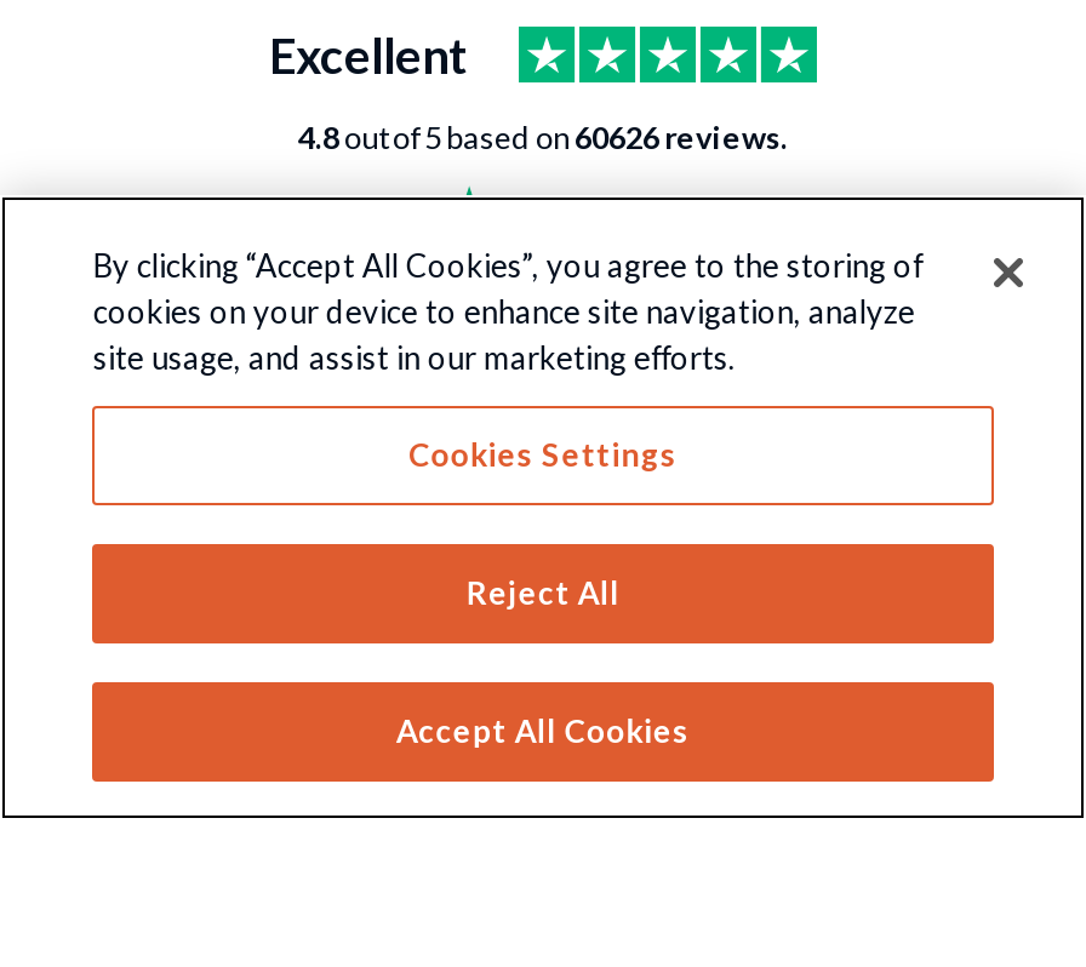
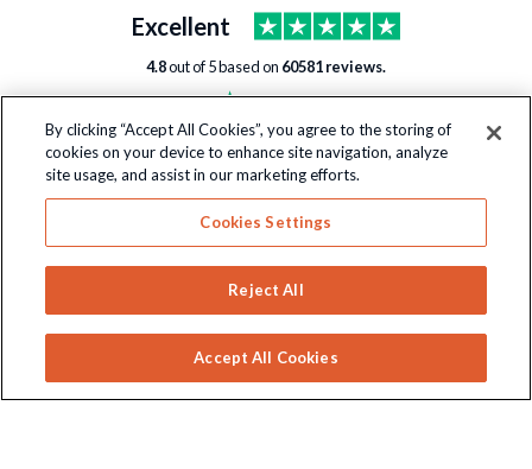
[298,118,788,156] 4.8out of5 based on 60626 reviews. -> [146,57,386,76] 4.8out of5 based on 60581 reviews.

